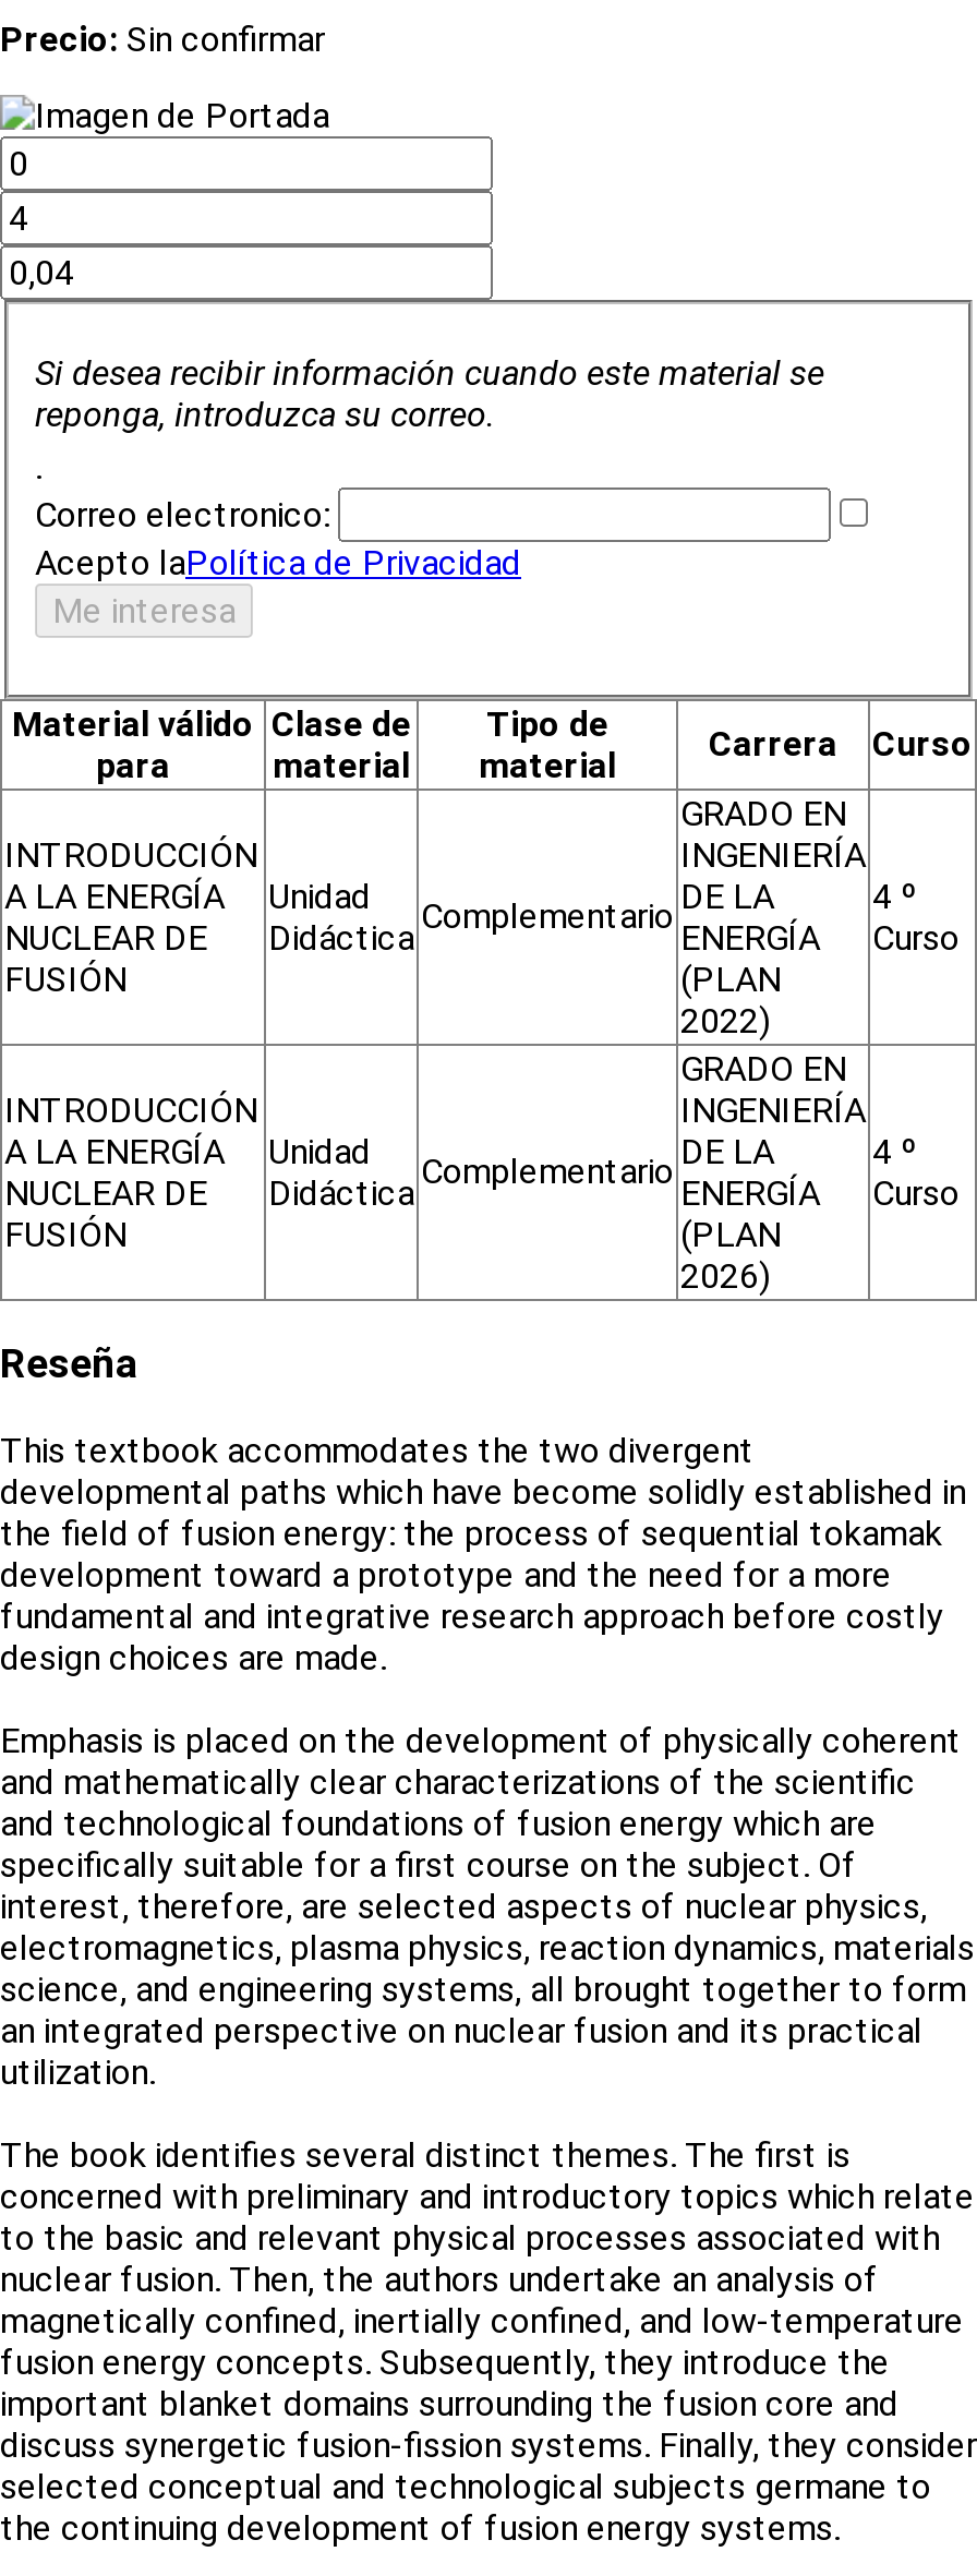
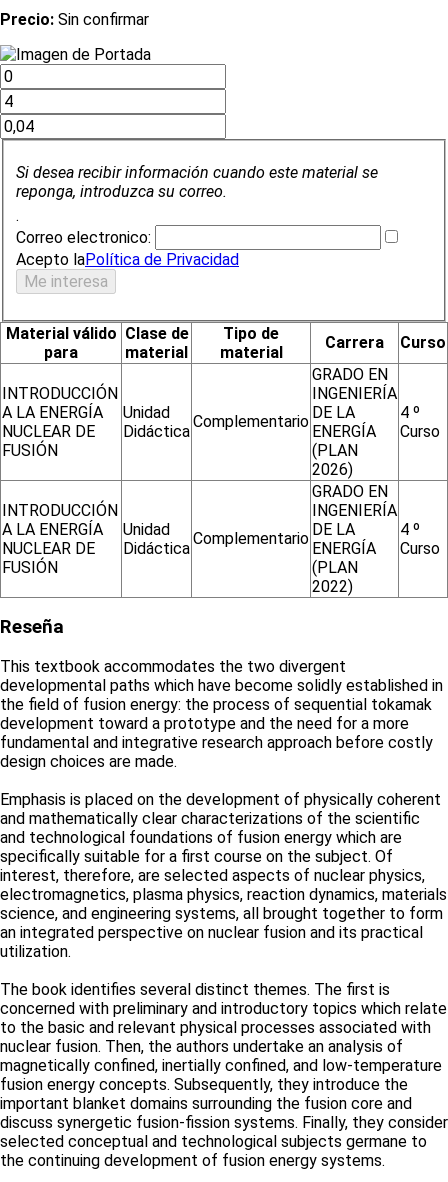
[680,999,770,1041] 2022) -> [312,460,353,479] 2026)
[680,1254,770,1296] 2026) -> [312,577,353,596] 2022)

